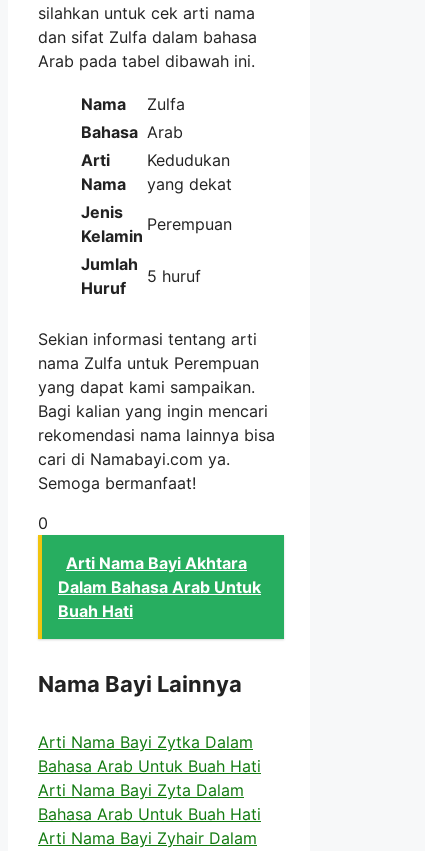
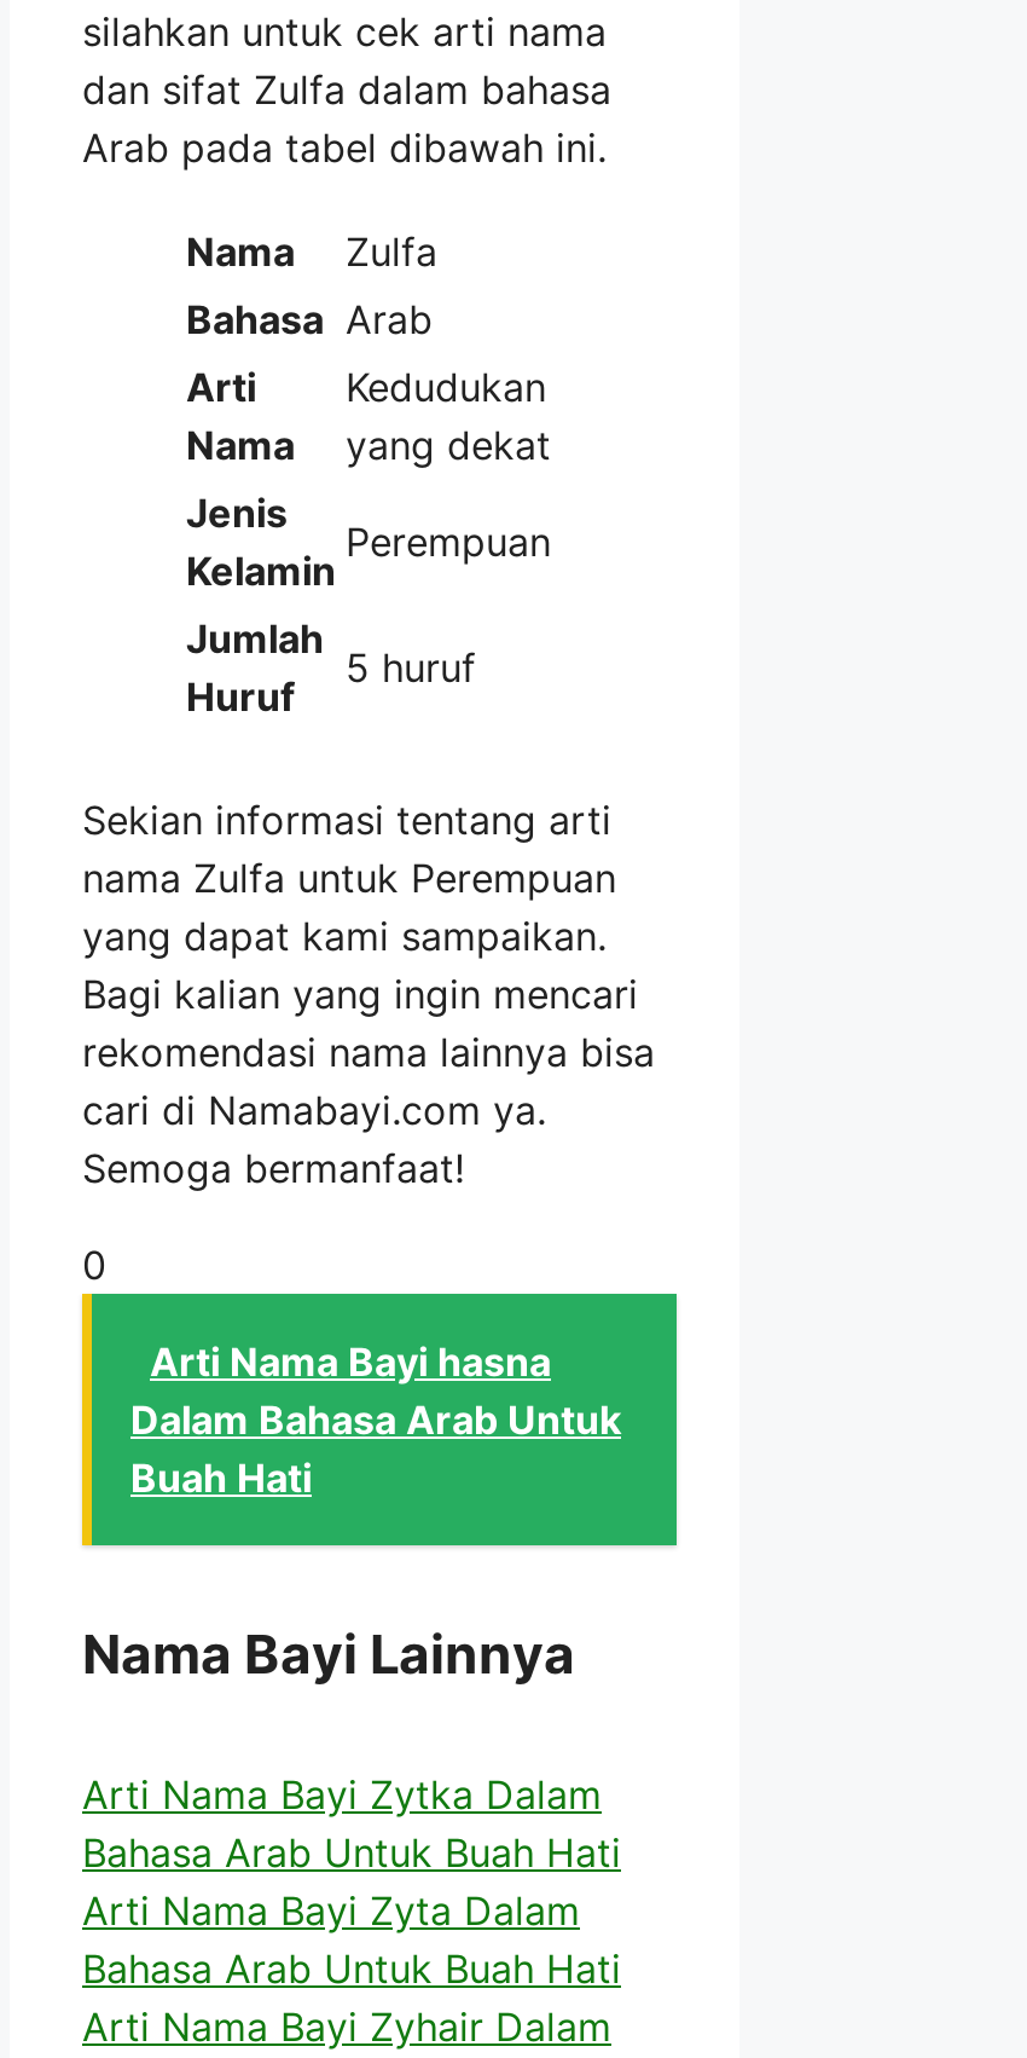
[66,553,247,573] Arti Nama Bayi Akhtara -> [150,1337,551,1385] Arti Nama Bayi hasna

